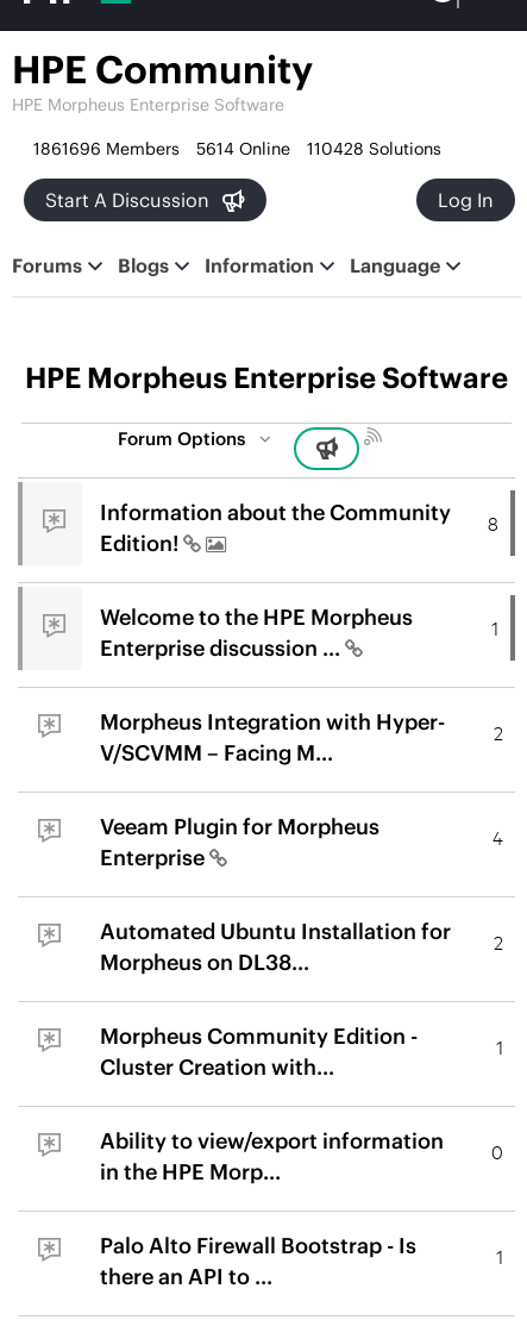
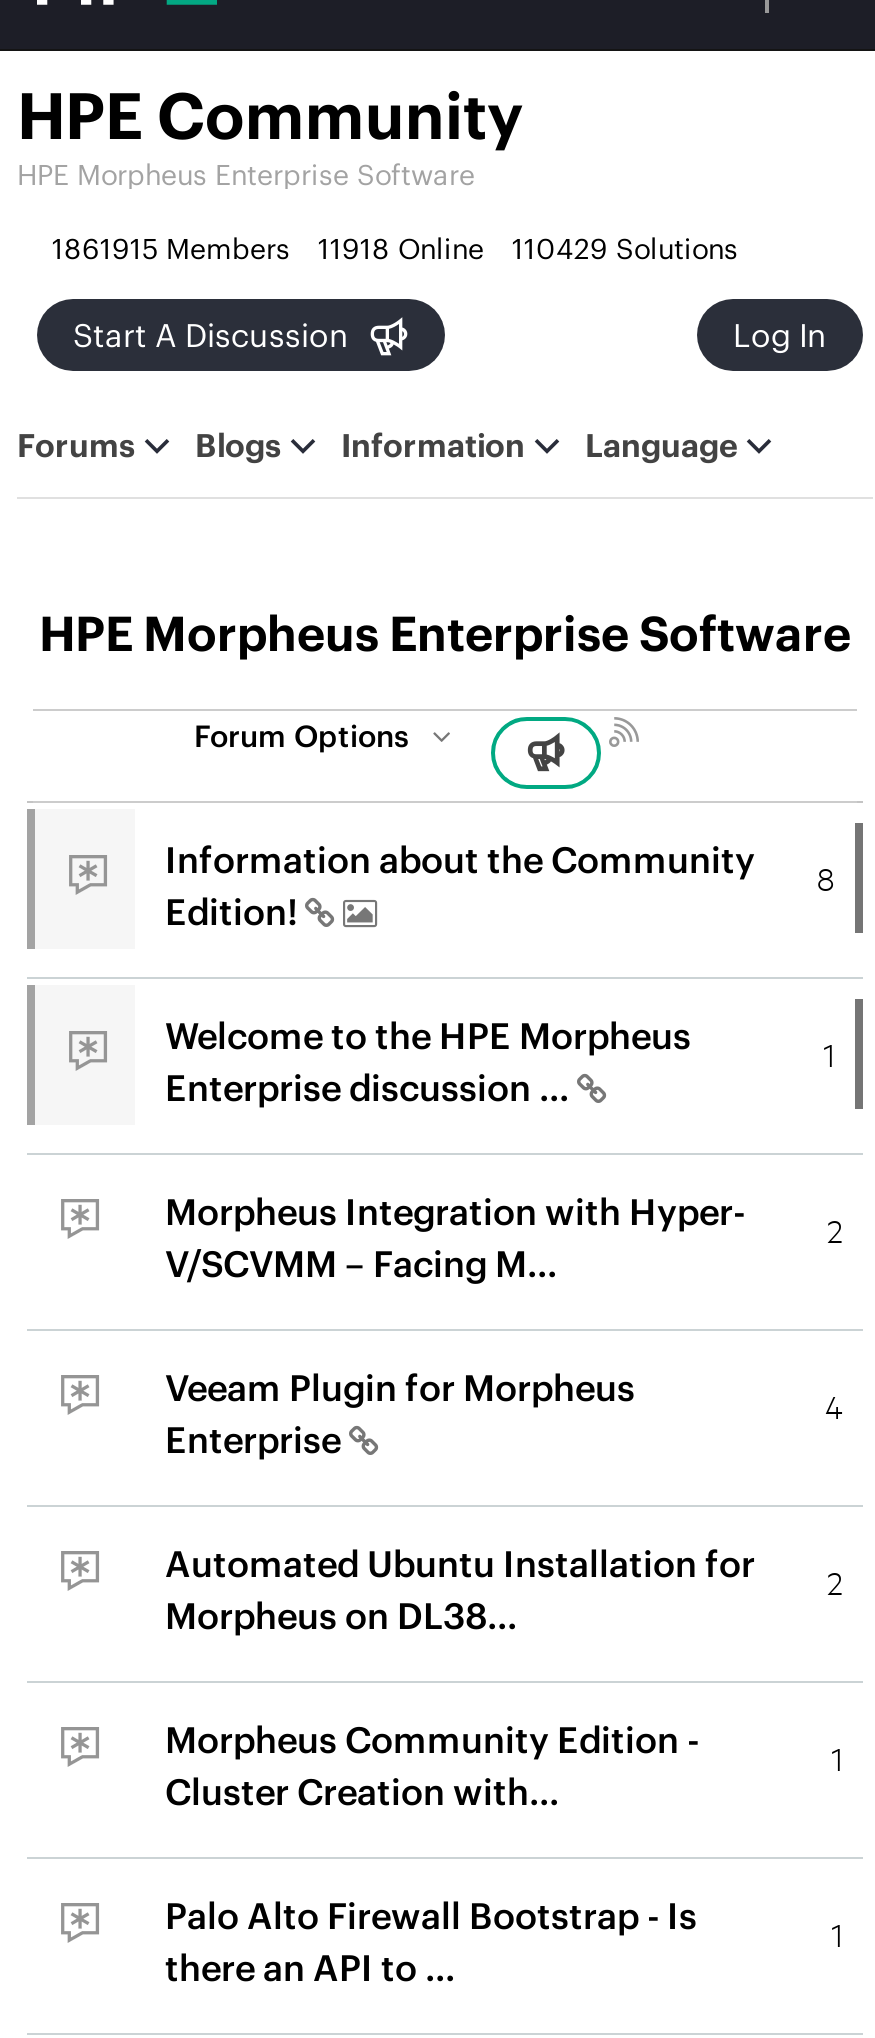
[33,138,179,159] 1861696 Members -> [52,231,290,267] 1861915 Members
[196,138,290,159] 5614 Online -> [318,231,484,267] 11918 Online
[306,138,441,159] 110428 Solutions -> [512,231,738,267] 110429 Solutions
[100,1127,444,1186] Ability to view/export information | in the HPE Morp... -> none
[491,1140,503,1163] 0 -> none

